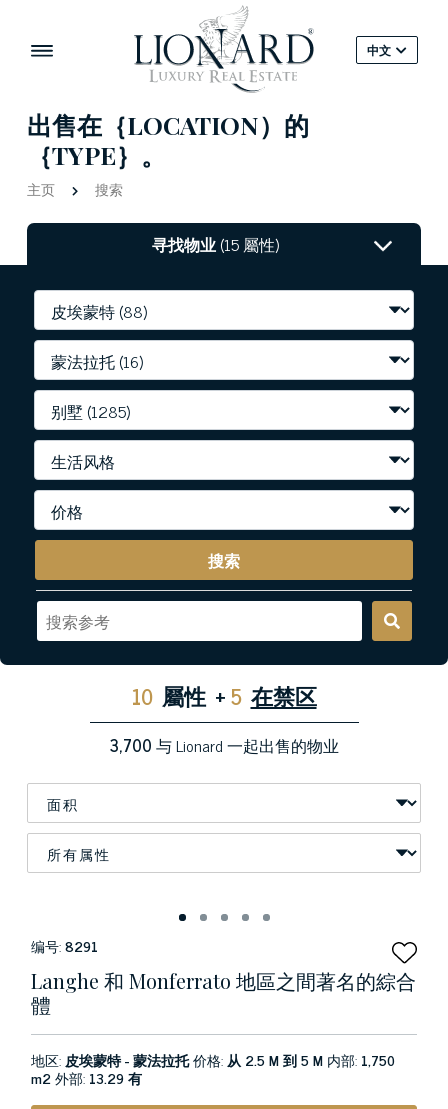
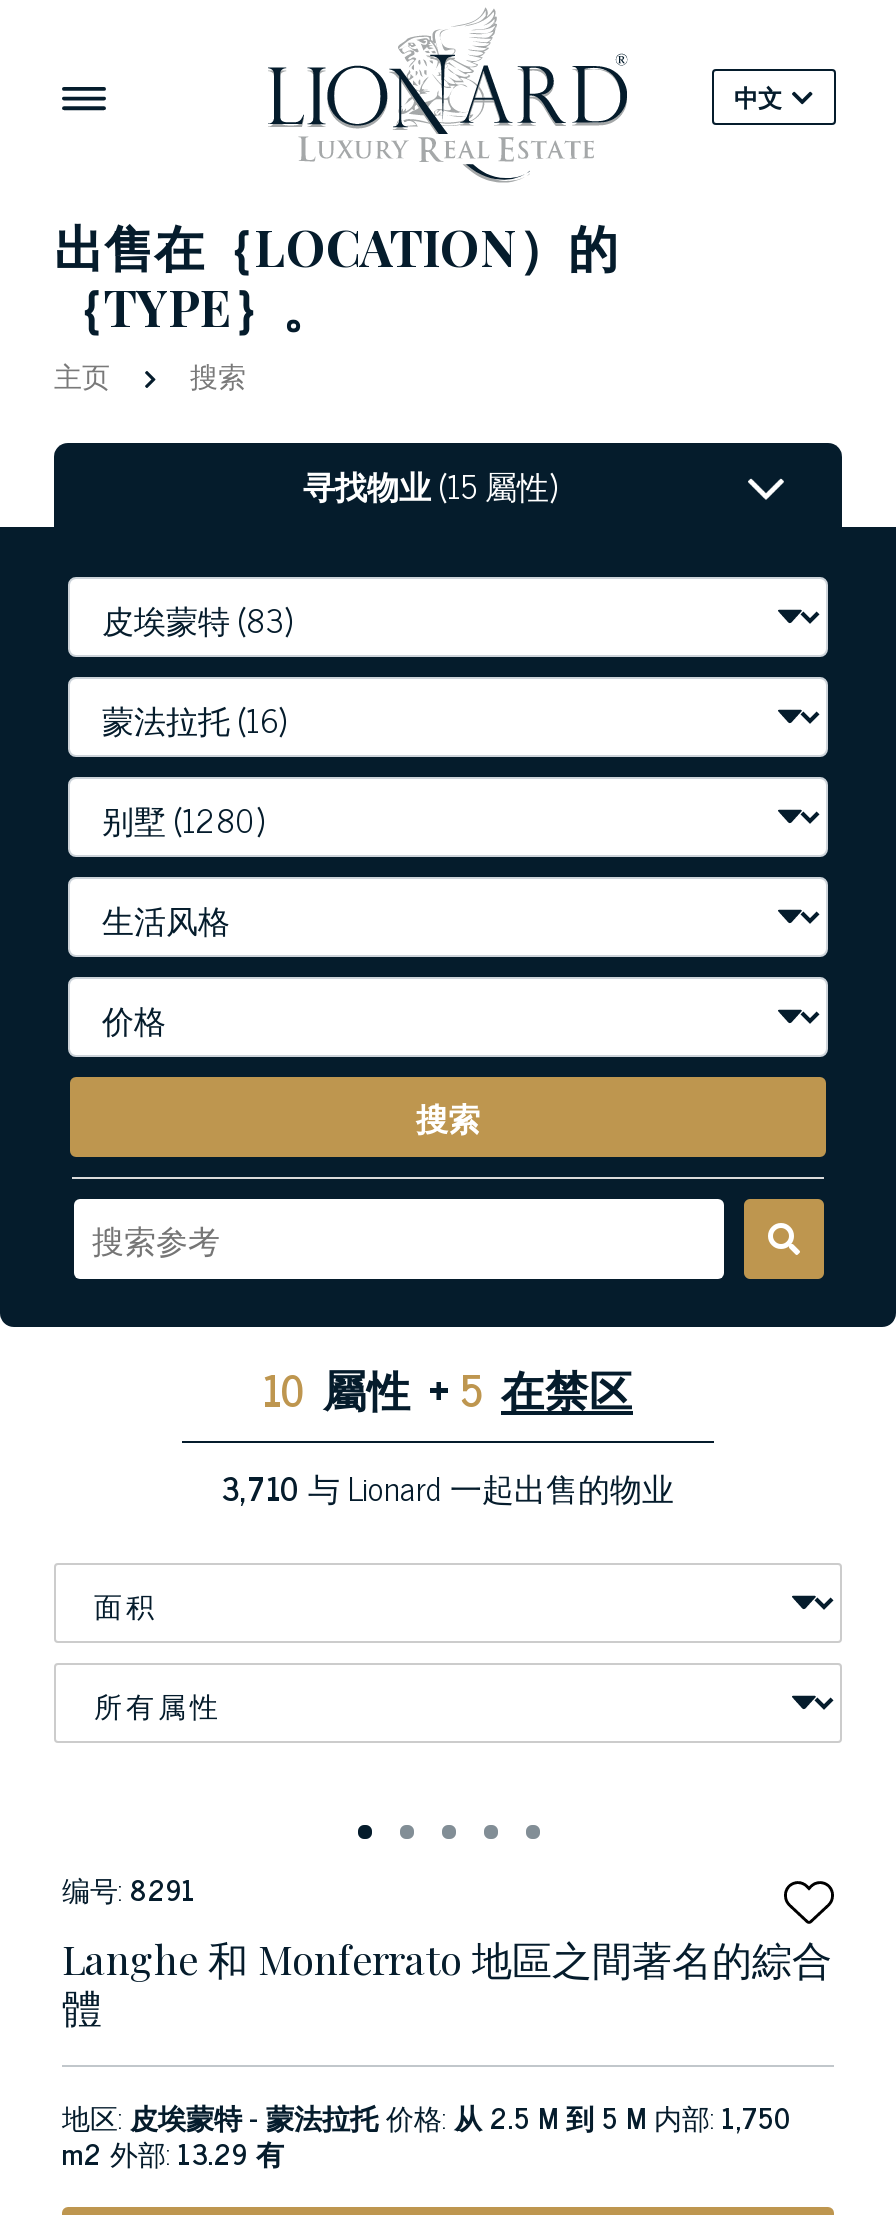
[109,732,338,758] 3,700与 Lionard 一起出售的物业 -> [222,1461,674,1513] 3,710与 Lionard 一起出售的物业

